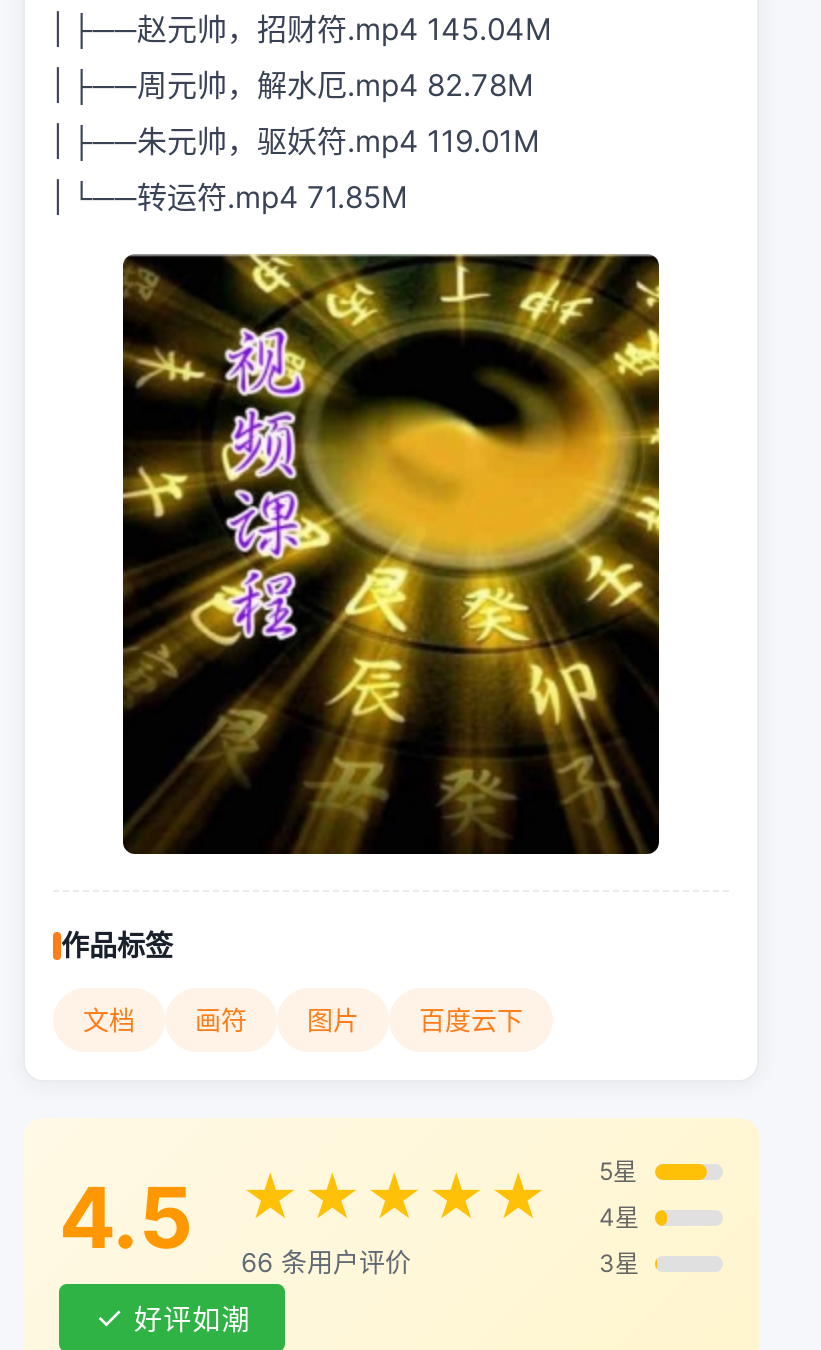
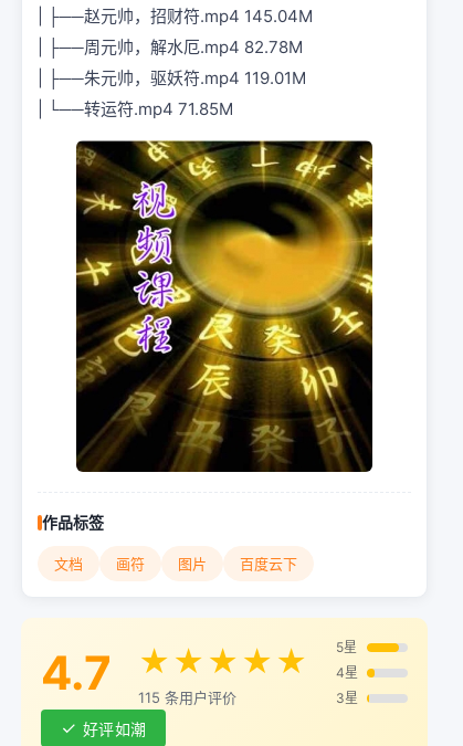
[59,1166,193,1268] 4.5 -> [41,644,112,701] 4.7
[241,1245,411,1277] 66 条用户评价 -> [138,688,236,706] 115 条用户评价

